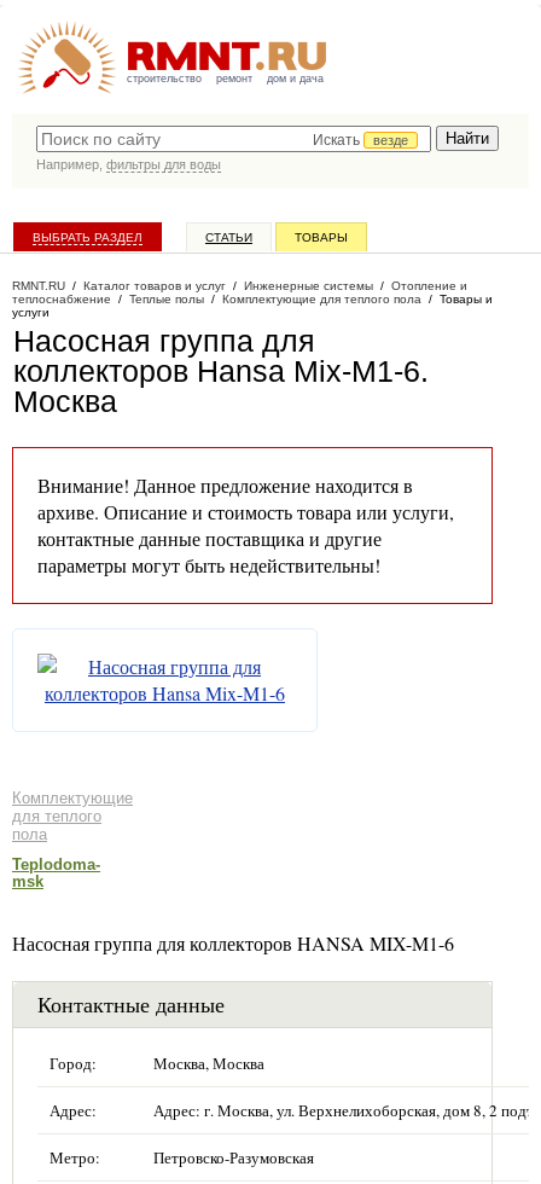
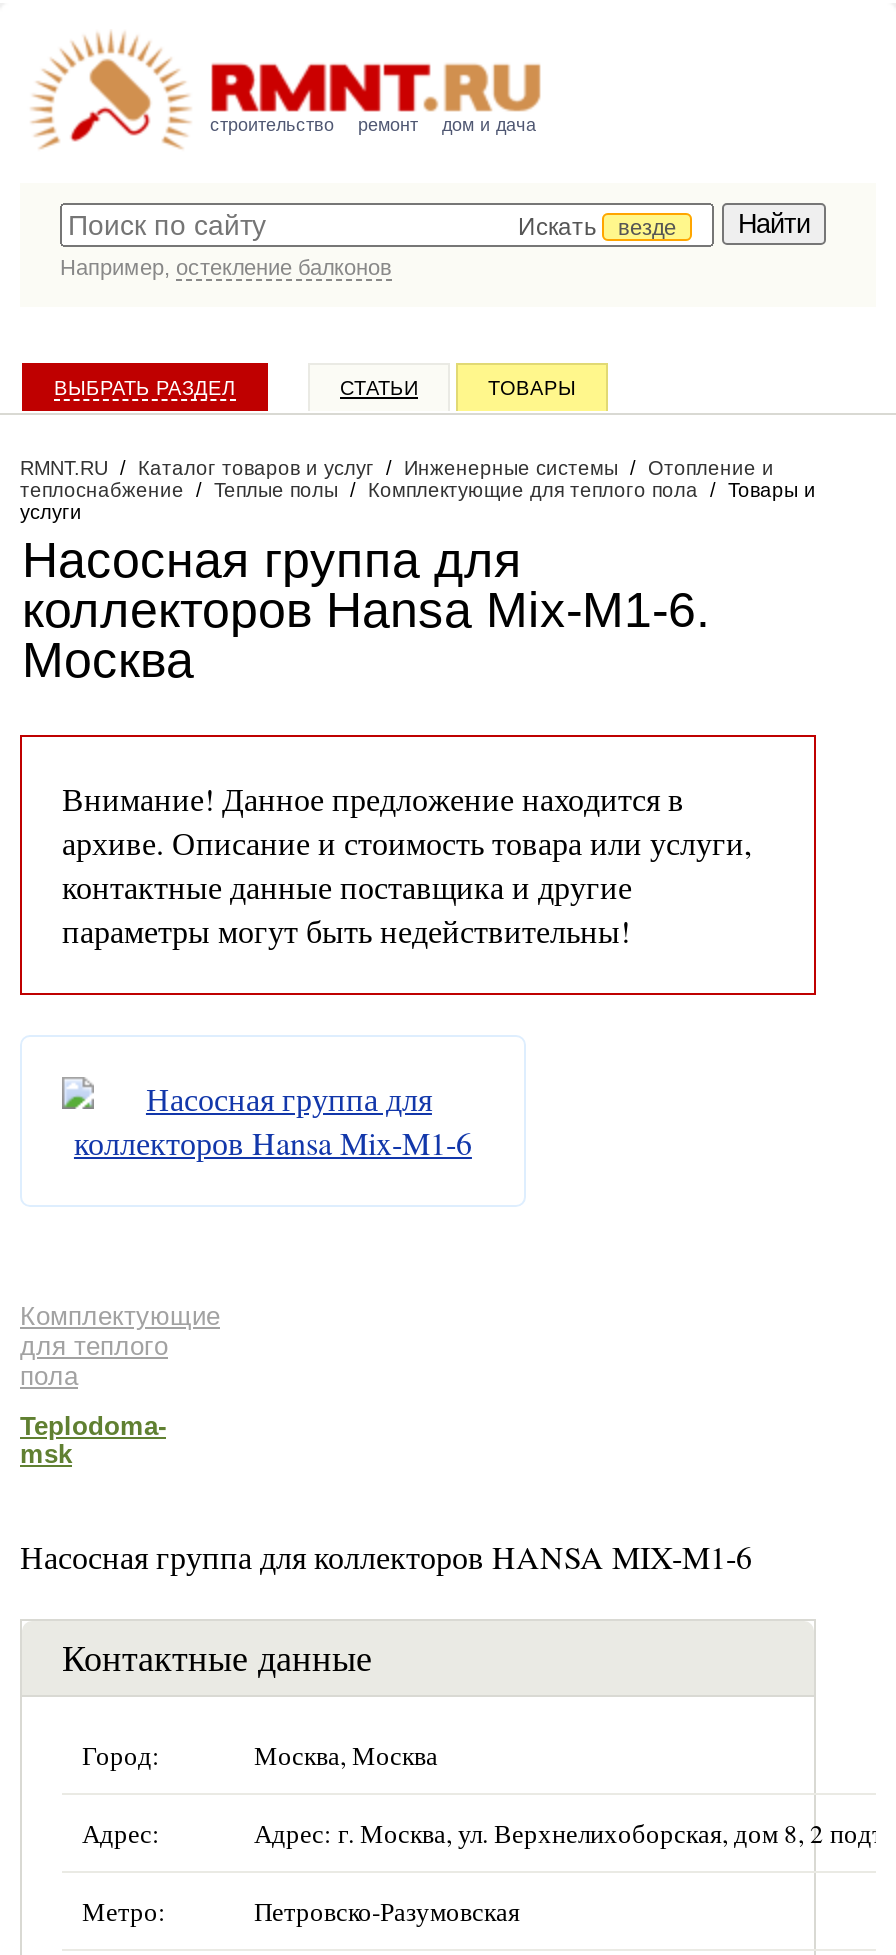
[36,157,221,172] Например, фильтры для воды -> [60,255,392,279] Например, остекление балконов

